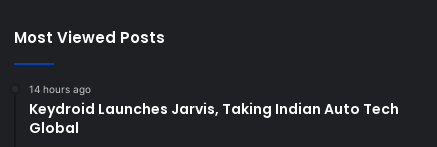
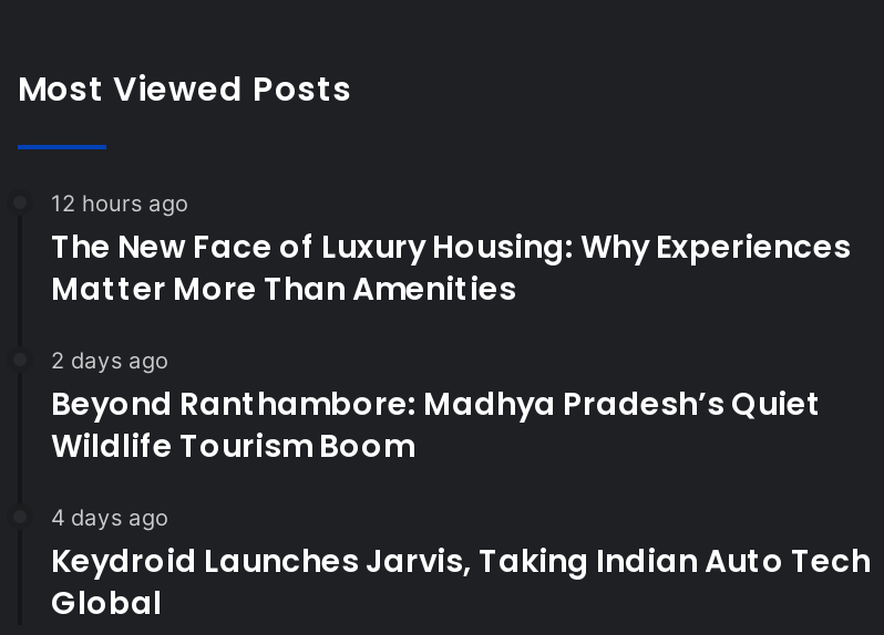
[29,83,91,95] 14 hours ago -> [51,188,851,529] 12 hours ago | The New Face of Luxury Housing: Why Experiences | Matter More Than Amenities | 2 days ago | Beyond Ranthambore: Madhya Pradesh’s Quiet | Wildlife Tourism Boom | 4 days ago

